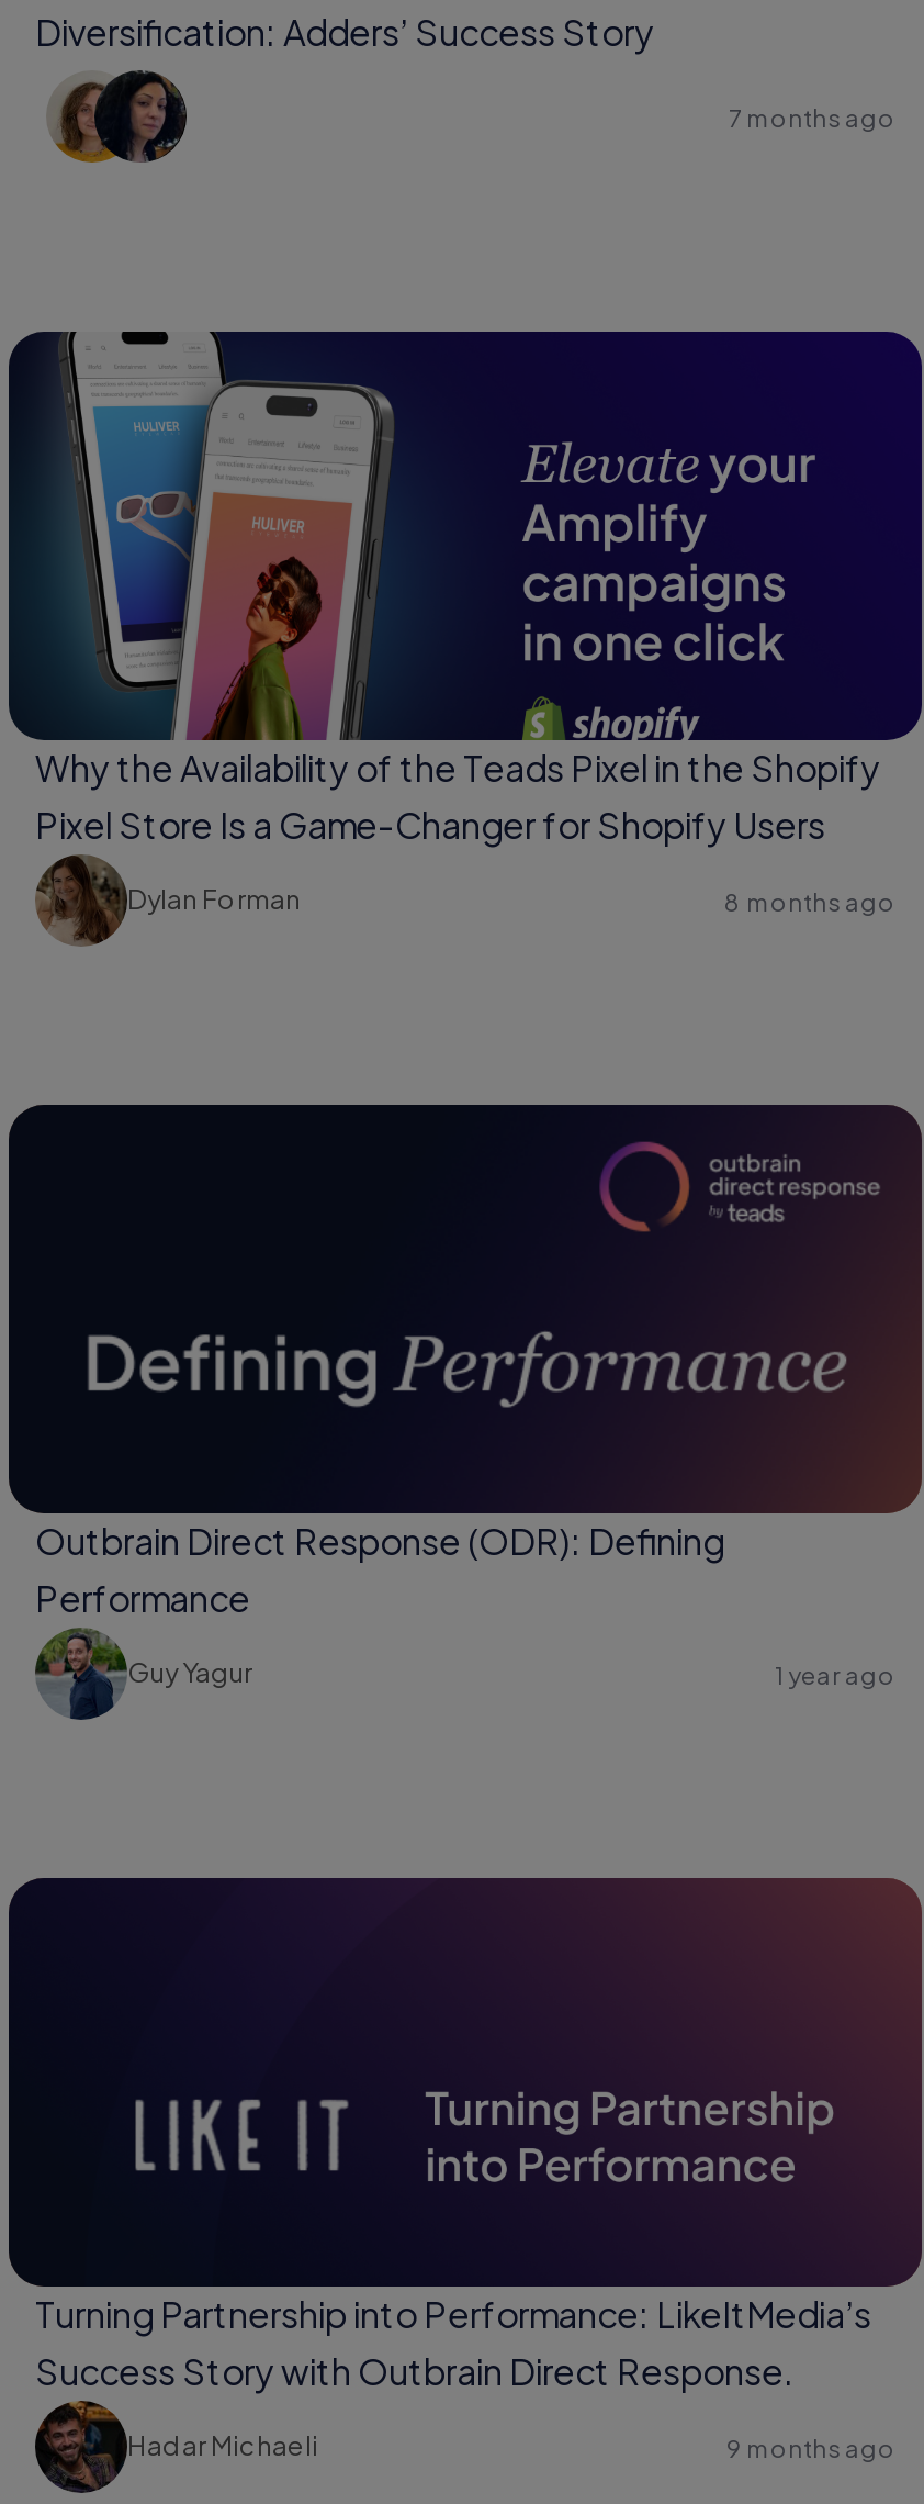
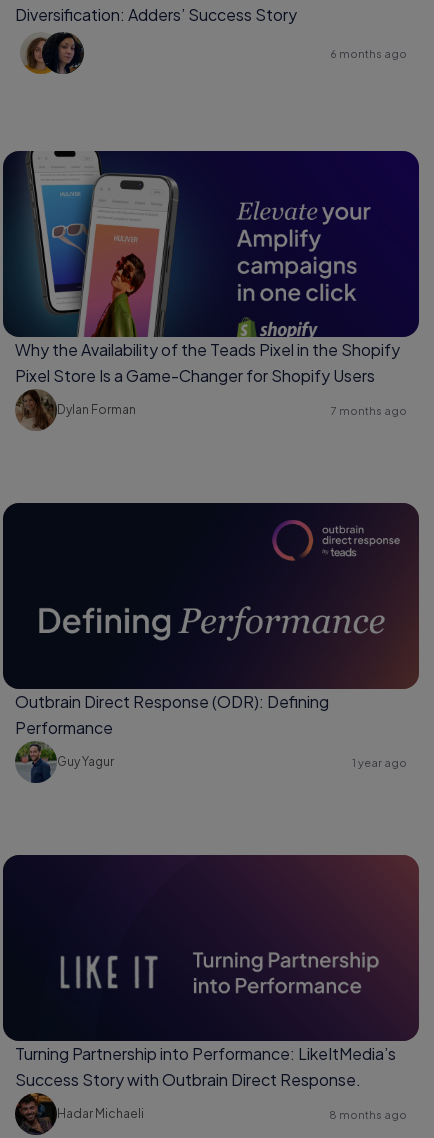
[729,103,895,132] 7 months ago -> [330,47,407,60] 6 months ago
[724,887,895,915] 8 months ago -> [331,404,407,417] 7 months ago
[726,2433,895,2462] 9 months ago -> [329,1108,407,1121] 8 months ago

